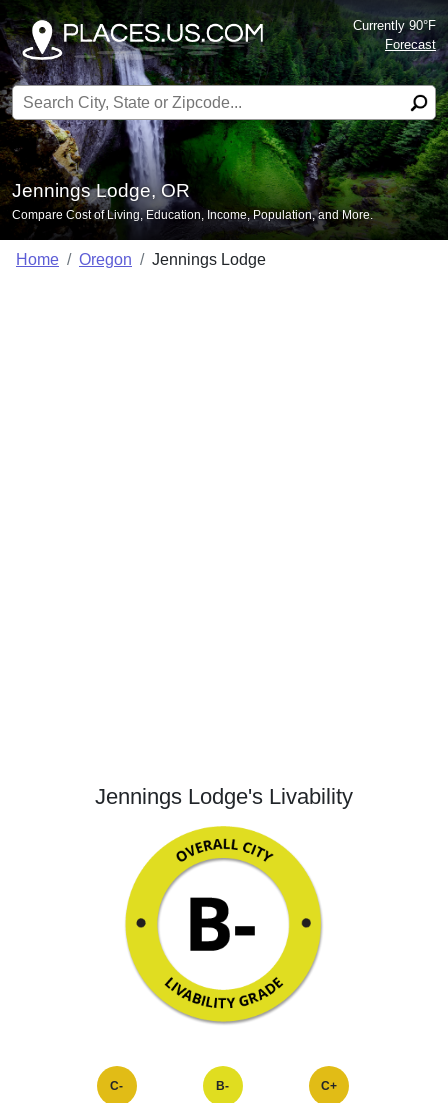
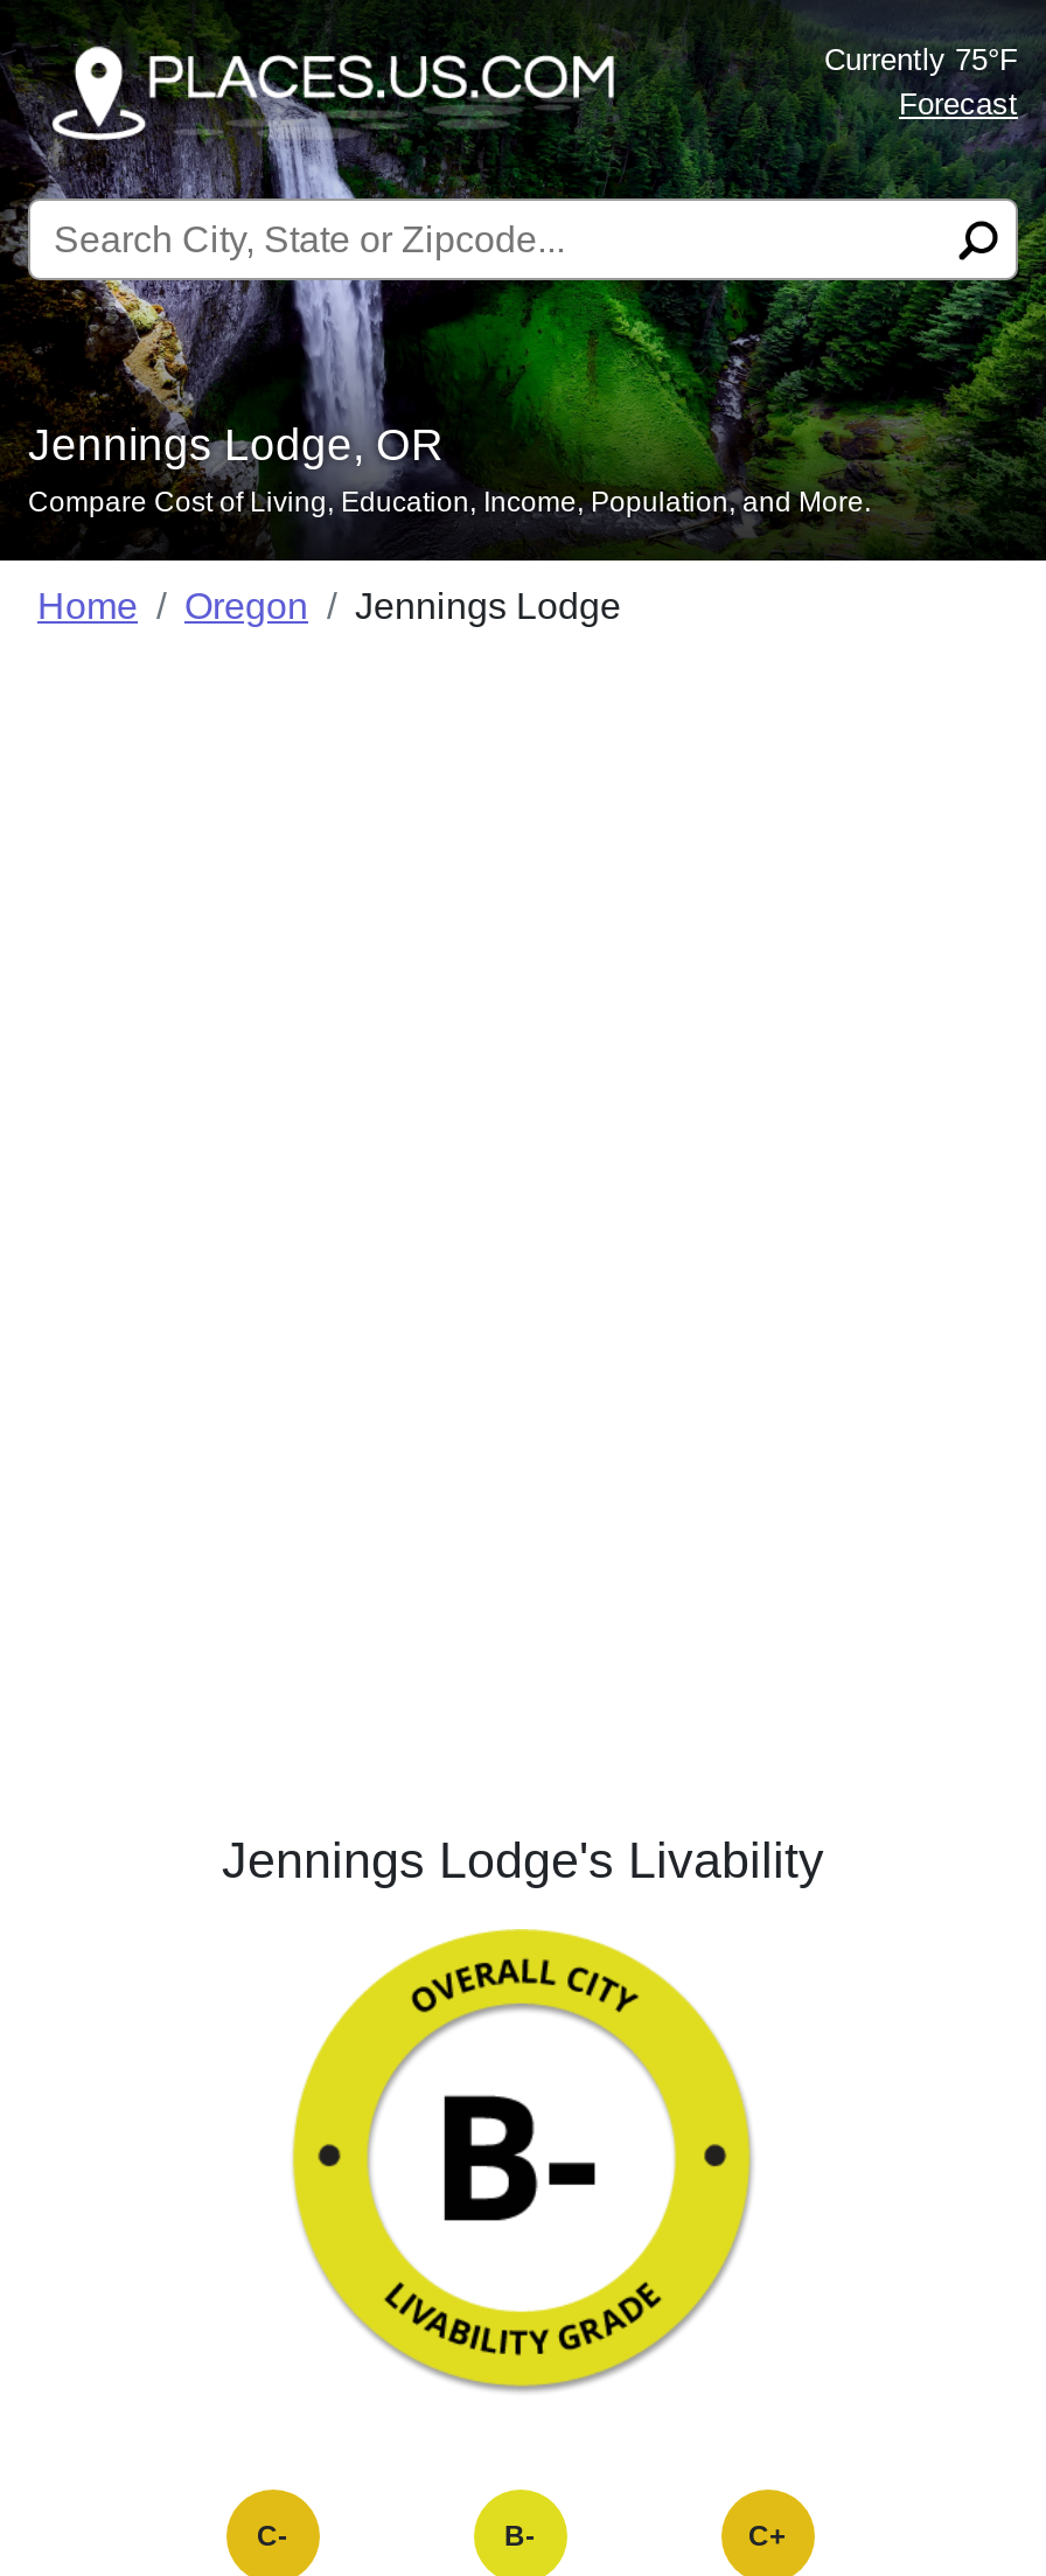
[353,18,436,33] Currently 90°F -> [824,42,1018,77] Currently 75°F

